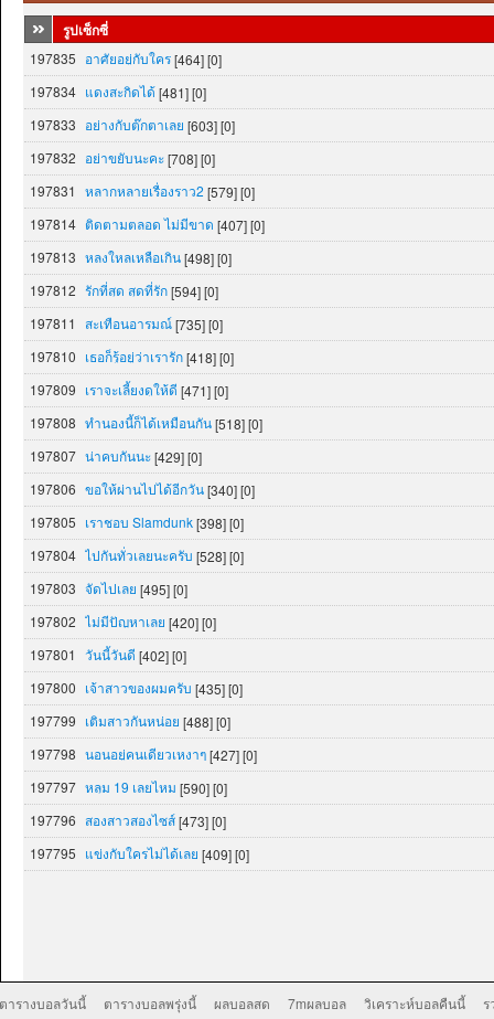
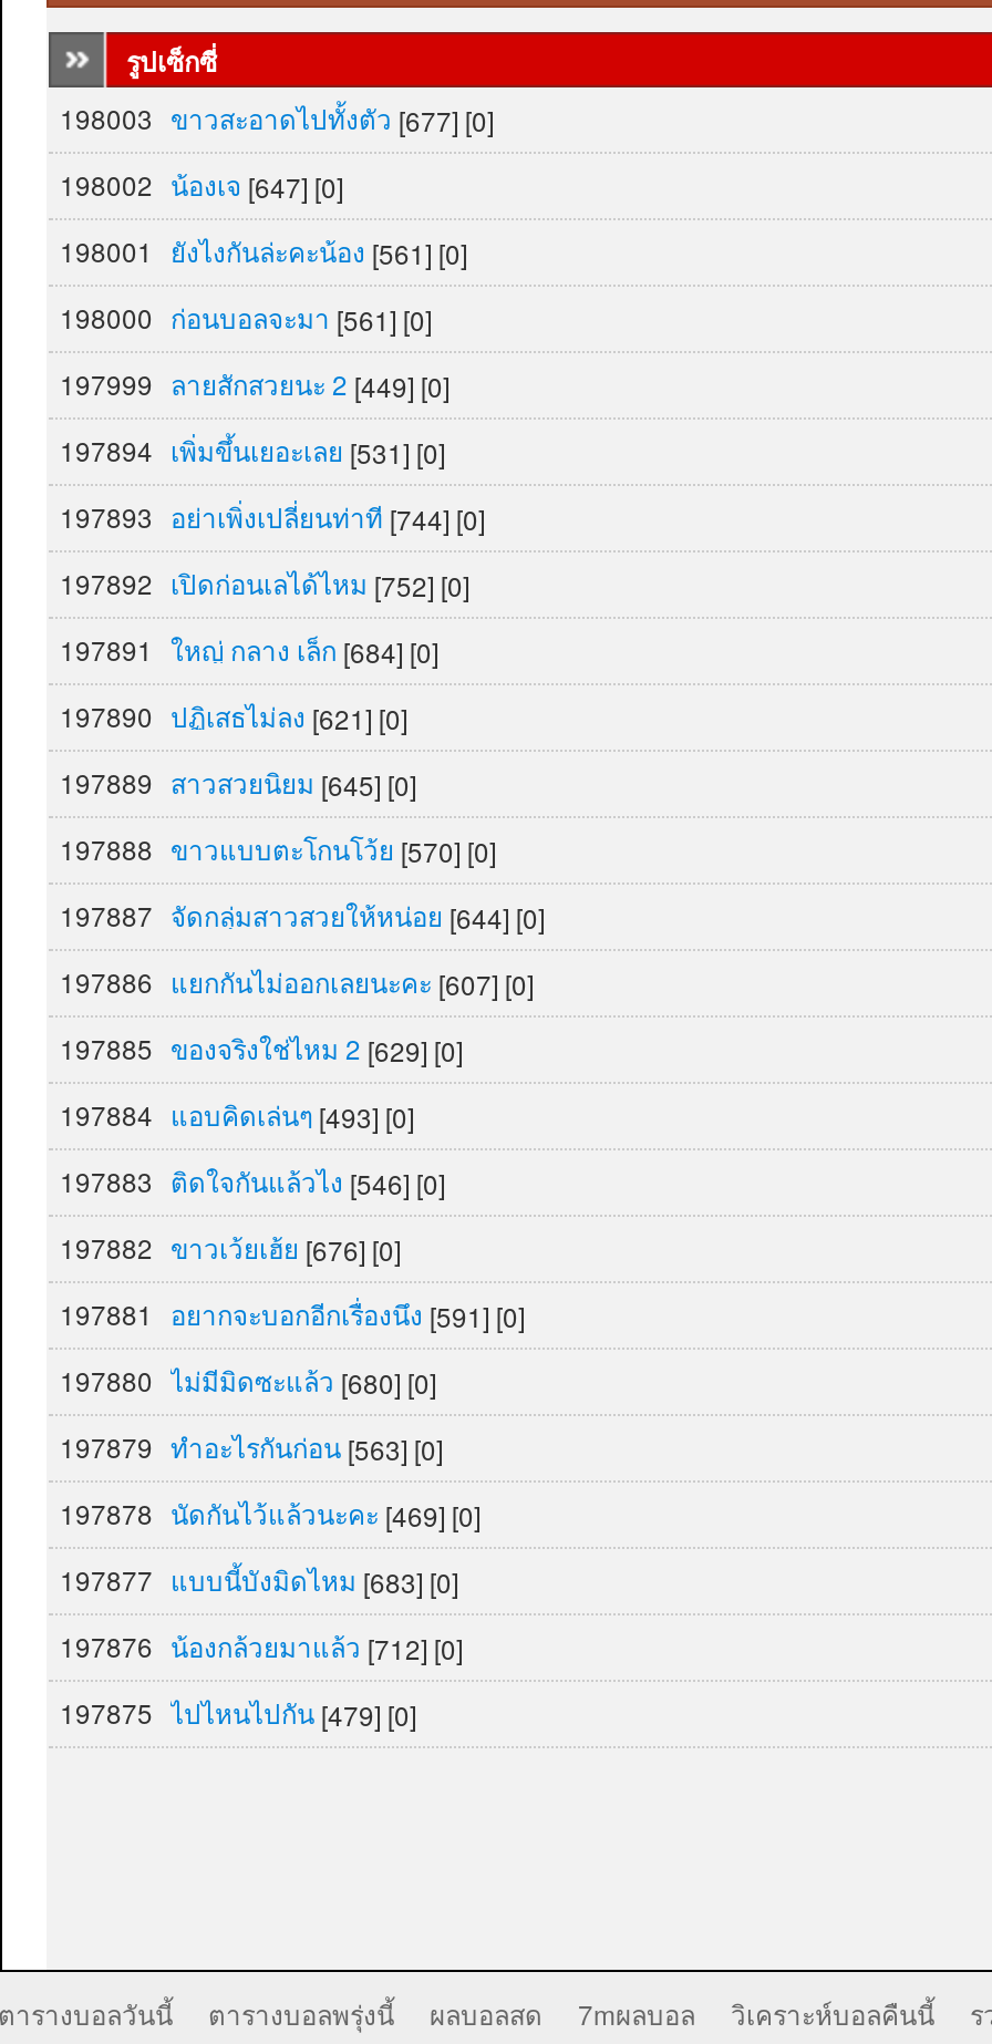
[30,49,222,68] 197835 อาศัยอยู่กับใคร[464] [0] -> [60,99,494,138] 198003 ขาวสะอาดไปทั้งตัว[677] [0]
[30,82,206,102] 197834 แดงสะกิดได้[481] [0] -> [60,165,343,205] 198002 น้องเจ[647] [0]
[30,115,235,135] 197833 อย่างกับตุ๊กตาเลย[603] [0] -> [60,231,467,271] 198001 ยังไงกันล่ะคะน้อง[561] [0]
[30,148,215,168] 197832 อย่าขยับนะคะ[708] [0] -> [60,298,432,338] 198000 ก่อนบอลจะมา[561] [0]
[30,181,255,201] 197831 หลากหลายเรื่องราว2 [579] [0] -> [60,364,449,404] 197999 ลายสักสวยนะ 2 [449] [0]
[30,214,265,234] 197814 ติดตามตลอด ไม่มีขาด[407] [0] -> [60,431,445,471] 197894 เพิ่มขึ้นเยอะเลย[531] [0]
[30,247,232,267] 197813 หลงใหลเหลือเกิน[498] [0] -> [60,497,485,537] 197893 อย่าเพิ่งเปลี่ยนท่าที[744] [0]
[30,280,218,300] 197812 รักที่สุด สุดที่รัก[594] [0] -> [60,564,469,603] 197892 เปิดก่อนเลได้ไหม[752] [0]
[30,314,223,333] 197811 สะเทือนอารมณ์[735] [0] -> [60,630,438,670] 197891 ใหญ่ กลาง เล็ก[684] [0]
[30,347,234,367] 197810 เธอก็รู้อยู่ว่าเรารัก[418] [0] -> [60,696,407,736] 197890 ปฏิเสธไม่ลง[621] [0]
[30,380,228,400] 197809 เราจะเลี้ยงดูให้ดี[471] [0] -> [60,763,416,803] 197889 สาวสวยนิยม[645] [0]
[30,413,262,433] 197808 ทำนองนี้ก็ได้เหมือนกัน[518] [0] -> [60,829,496,869] 197888 ขาวแบบตะโกนโว้ย[570] [0]
[30,446,202,466] 197807 น่าคบกันนะ[429] [0] -> [60,896,545,936] 197887 จัดกลุ่มสาวสวยให้หน่อย[644] [0]
[30,479,255,499] 197806 ขอให้ผ่านไปได้อีกวัน[340] [0] -> [60,962,534,1002] 197886 แยกกันไม่ออกเลยนะคะ[607] [0]
[30,512,244,532] 197805 เราชอบ Slamdunk [398] [0] -> [60,1029,463,1069] 197885 ของจริงใช่ไหม 2 [629] [0]
[30,545,244,565] 197804 ไปกันทั่วเลยนะครับ[528] [0] -> [60,1095,414,1135] 197884 แอบคิดเล่นๆ[493] [0]
[30,579,187,598] 197803 จัดไปเลย[495] [0] -> [60,1162,445,1201] 197883 ติดใจกันแล้วไง[546] [0]
[30,612,216,631] 197802 ไม่มีปัญหาเลย[420] [0] -> [60,1228,401,1268] 197882 ขาวเว้ยเฮ้ย[676] [0]
[30,645,186,665] 197801 วันนี้วันดี[402] [0] -> [60,1294,525,1334] 197881 อยากจะบอกอีกเรื่องนึง[591] [0]
[30,678,243,698] 197800 เจ้าสาวของผมครับ[435] [0] -> [60,1361,436,1401] 197880 ไม่มีมิดซะแล้ว[680] [0]
[30,711,230,731] 197799 เติมสาวกันหน่อย[488] [0] -> [60,1427,443,1467] 197879 ทำอะไรกันก่อน[563] [0]
[30,744,257,764] 197798 นอนอยู่คนเดียวเหงาๆ[427] [0] -> [60,1494,480,1534] 197878 นัดกันไว้แล้วนะคะ[469] [0]
[30,777,227,797] 197797 หลุม 19 เลยไหม[590] [0] -> [60,1560,458,1600] 197877 แบบนี้บังมิดไหม[683] [0]
[30,810,226,830] 197796 สองสาวสองไซส์[473] [0] -> [60,1627,463,1666] 197876 น้องกล้วยมาแล้ว[712] [0]
[30,843,249,863] 197795 แข่งกับใครไม่ได้เลย[409] [0] -> [60,1693,416,1733] 197875 ไปไหนไปกัน[479] [0]

